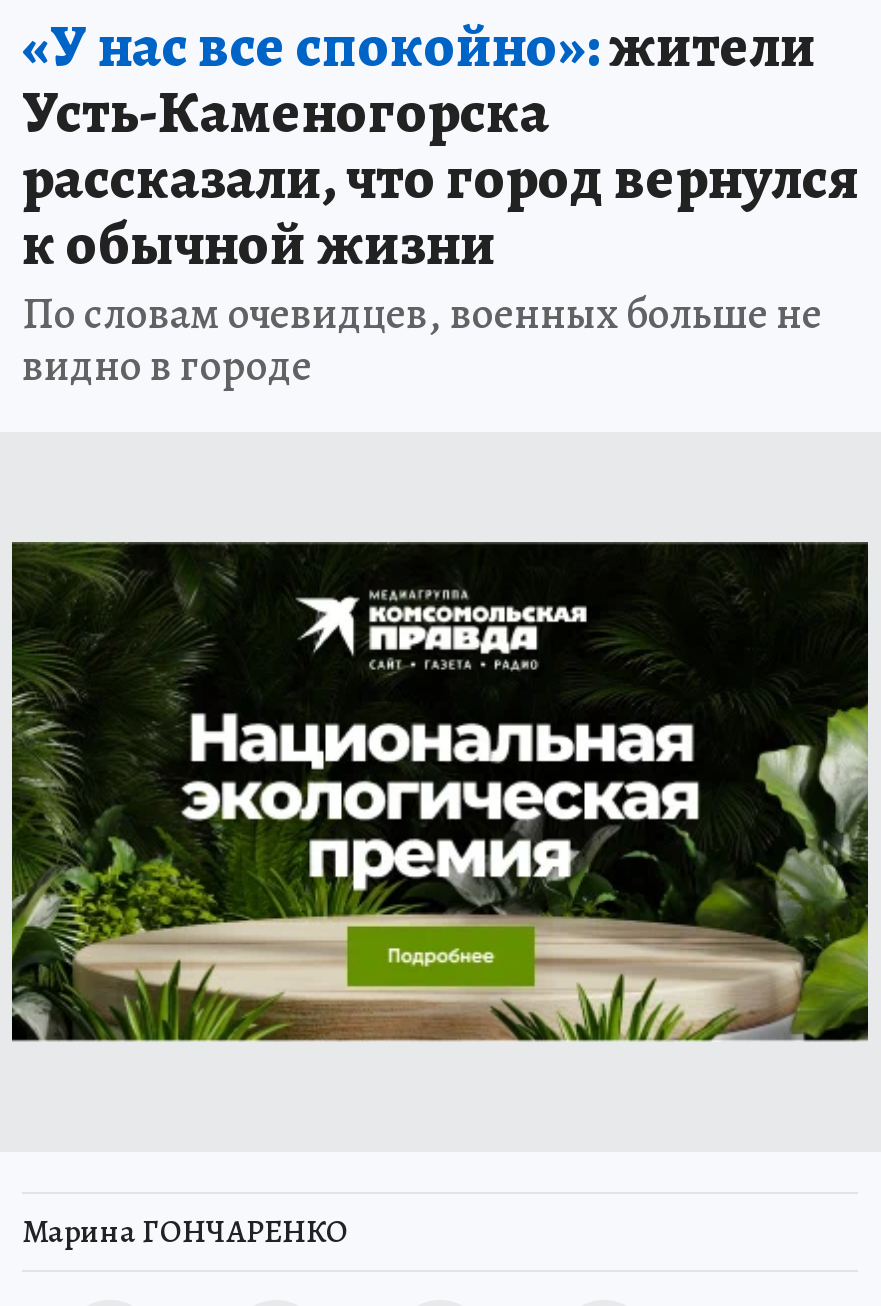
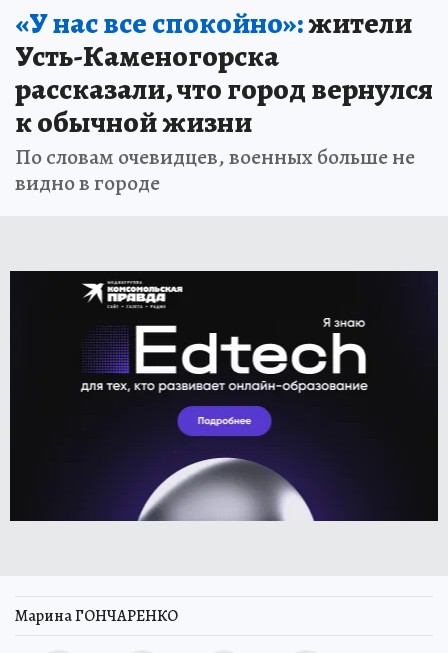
[10,542,870,1044] [image] -> [9,271,439,522] [image]

